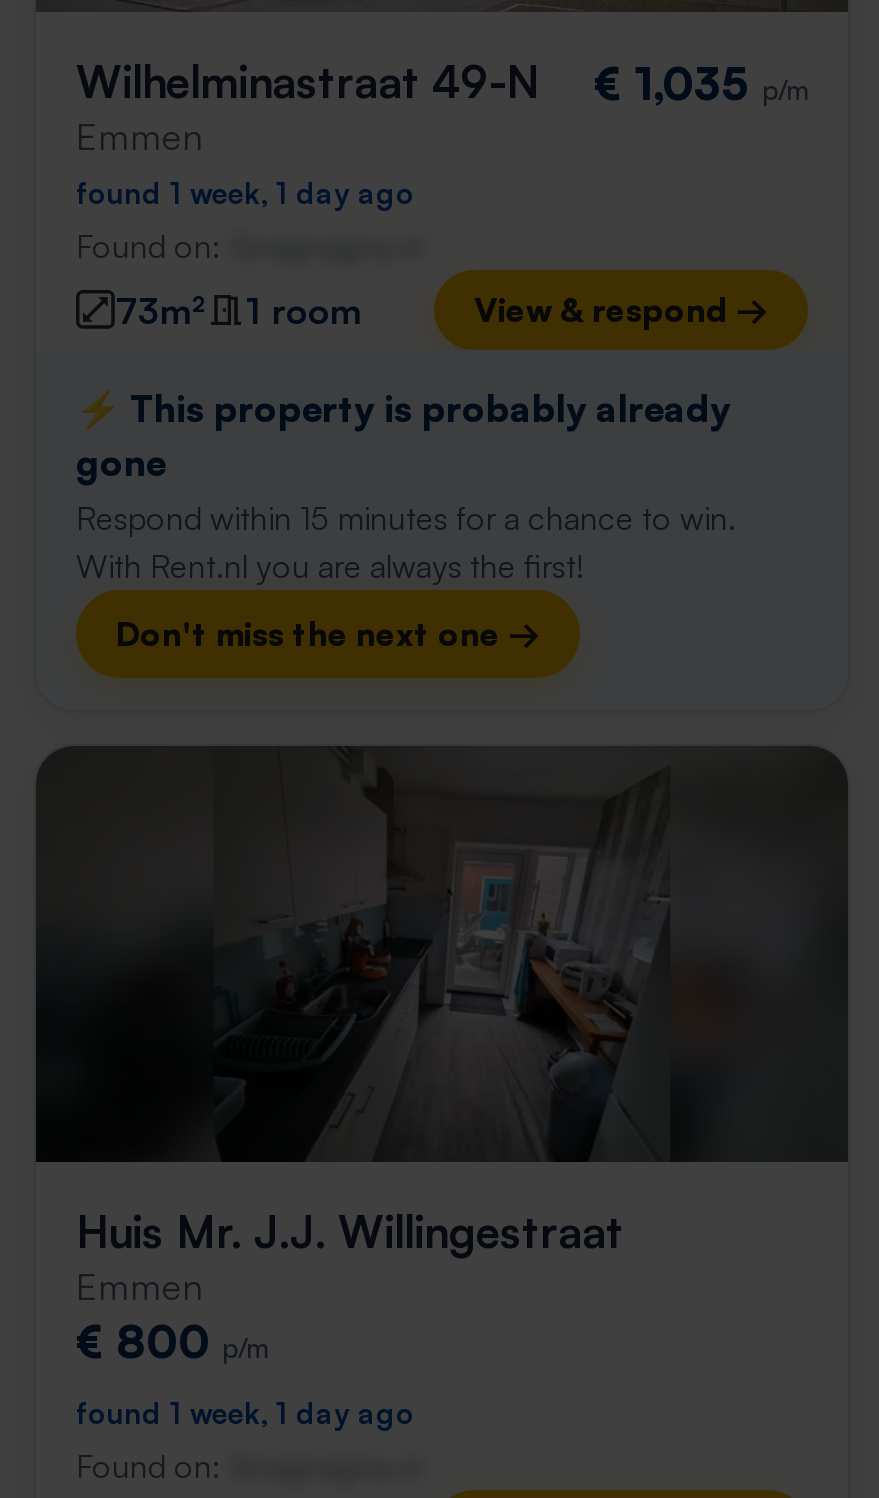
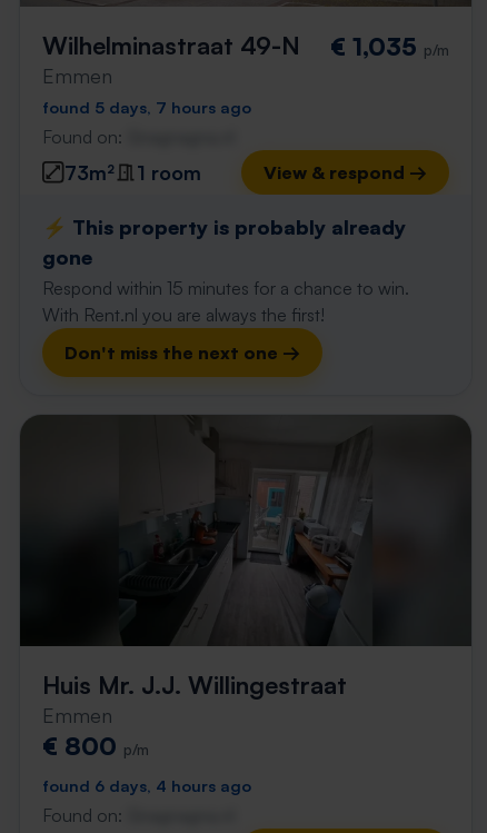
[76,174,414,210] found 1 week, 1 day ago -> [42,97,251,117] found 5 days, 7 hours ago
[76,1394,414,1430] found 1 week, 1 day ago -> [42,775,251,795] found 6 days, 4 hours ago

